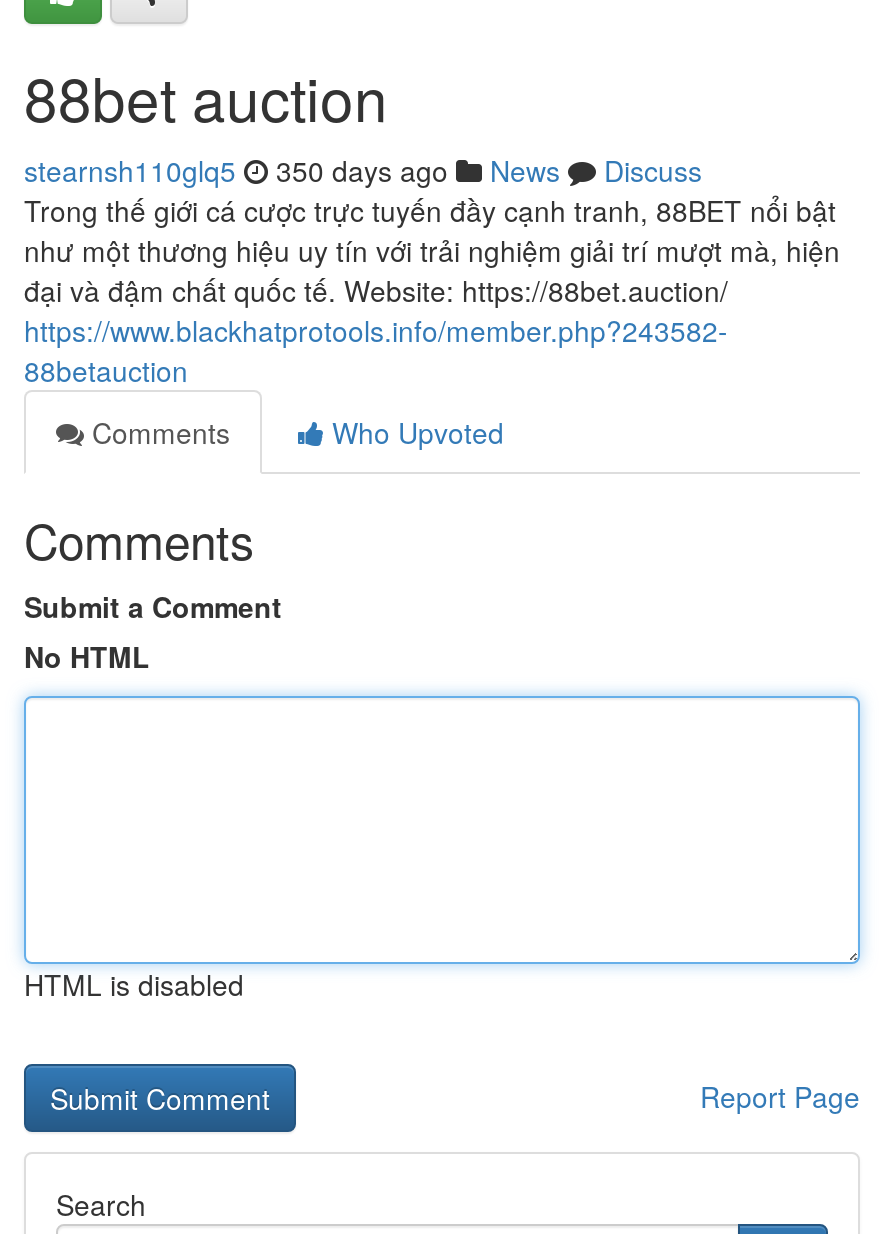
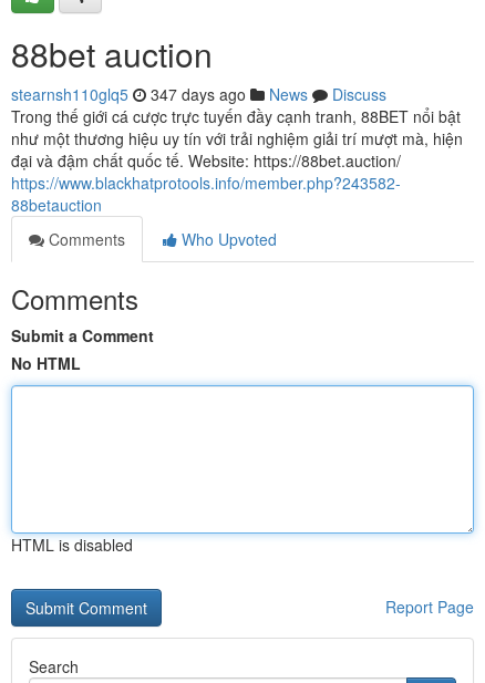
[24,150,702,190] stearnsh110glq5 350 days ago News Discuss -> [11,83,386,105] stearnsh110glq5 347 days ago News Discuss

